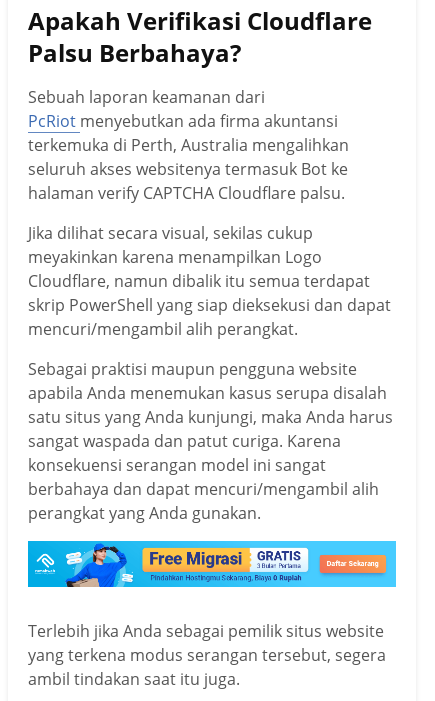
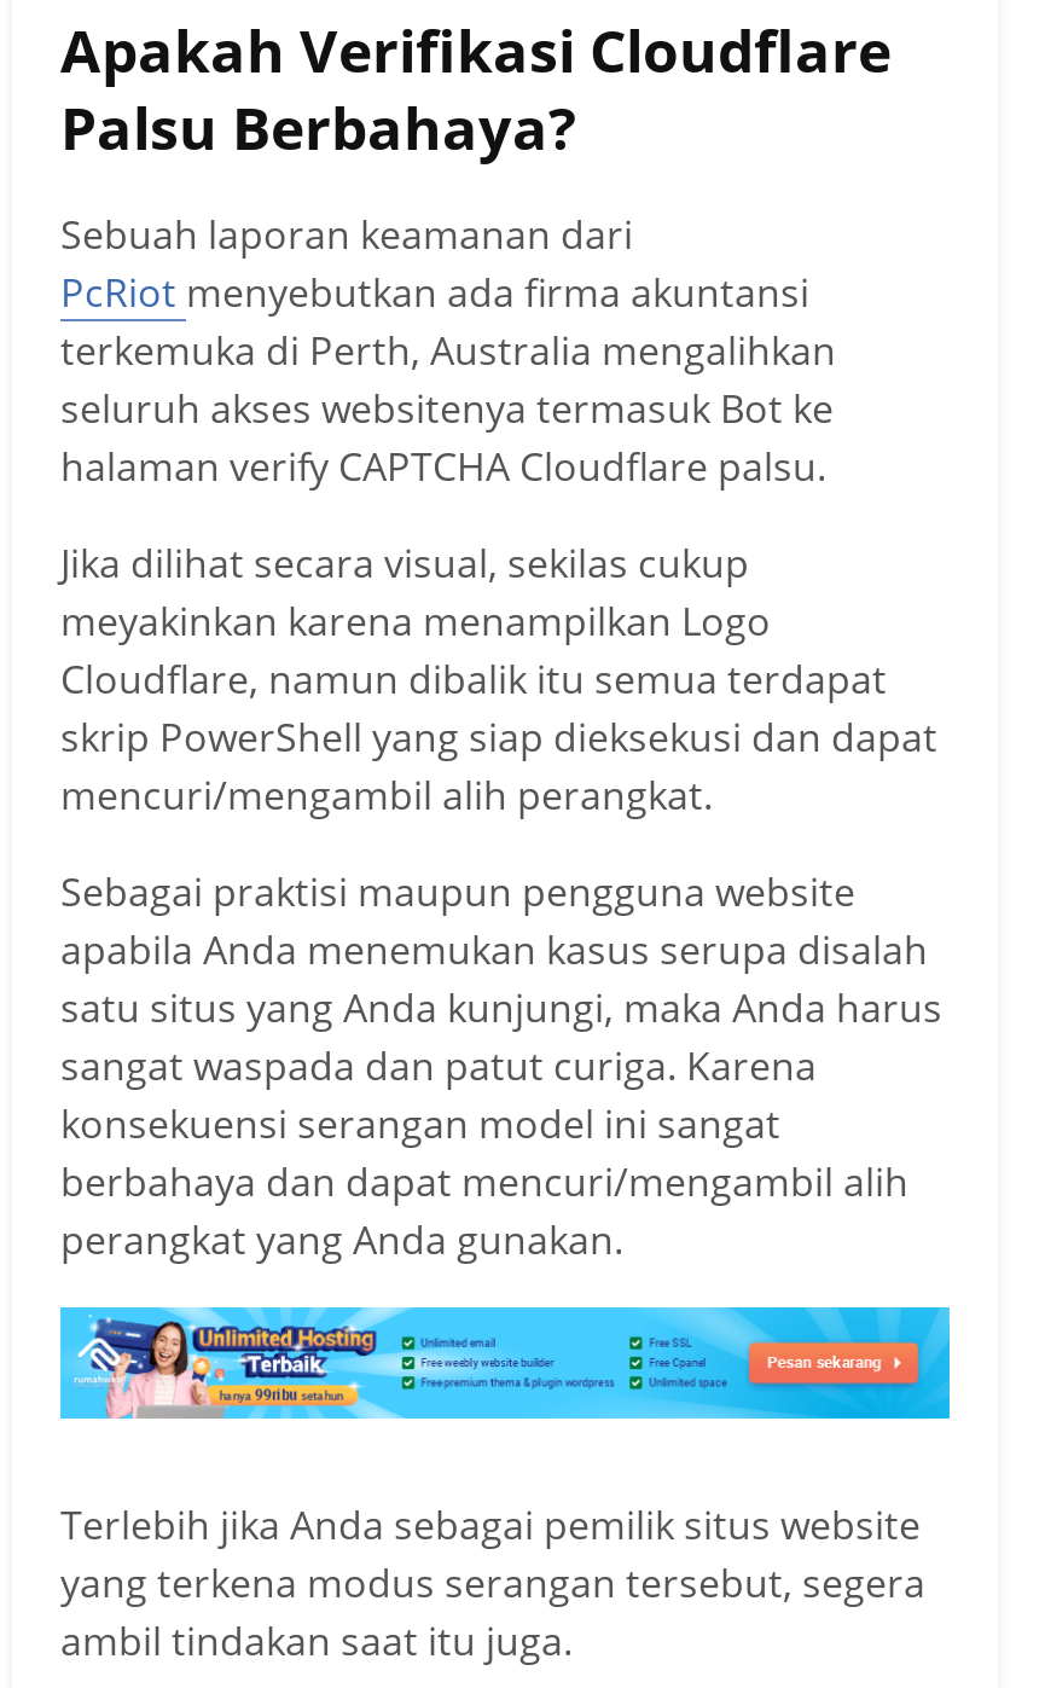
[29,541,396,588] [image] -> [58,1305,947,1421] [image]

